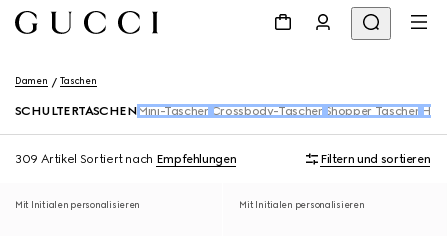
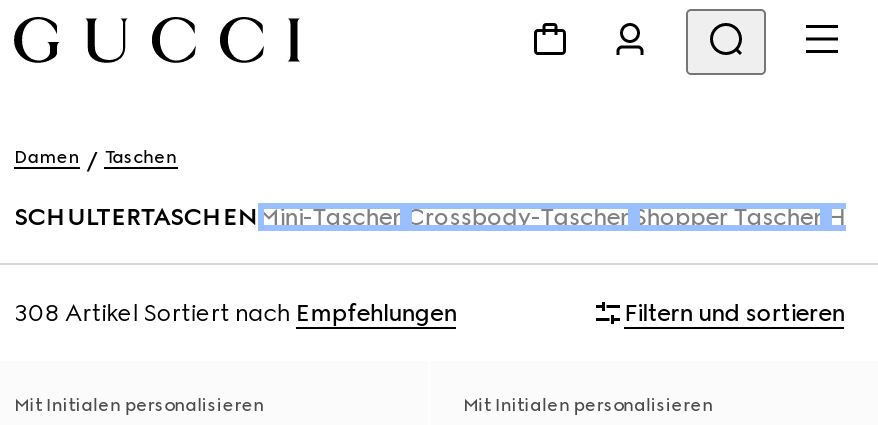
[15,152,236,166] 309 Artikel Sortiert nach Empfehlungen -> [14,299,457,327] 308 Artikel Sortiert nach Empfehlungen

